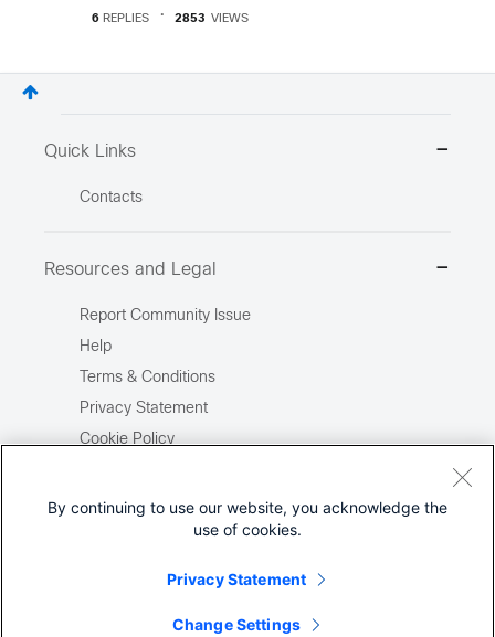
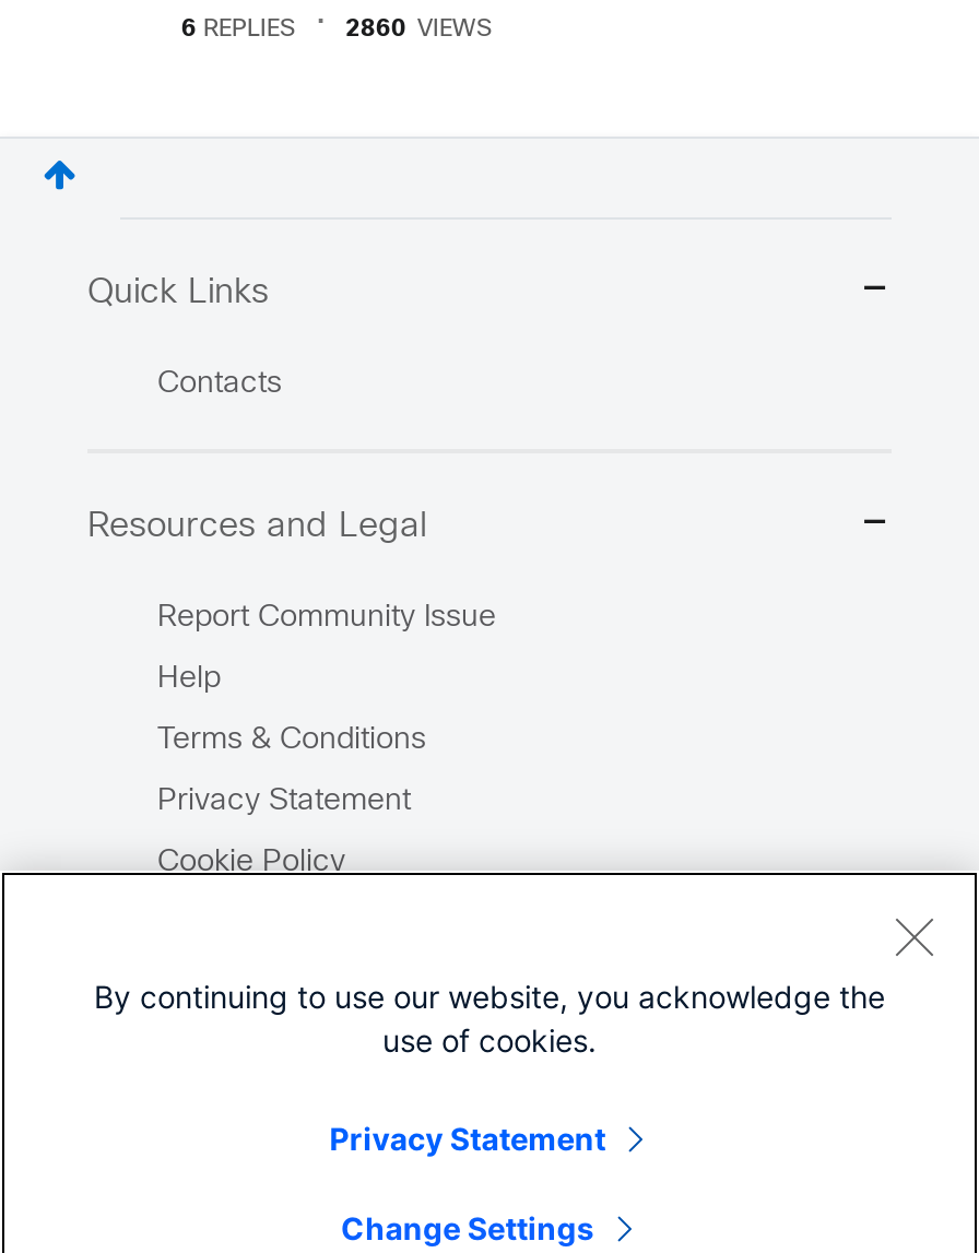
[175,13,249,24] 2853 VIEWS -> [345,17,492,39] 2860 VIEWS

